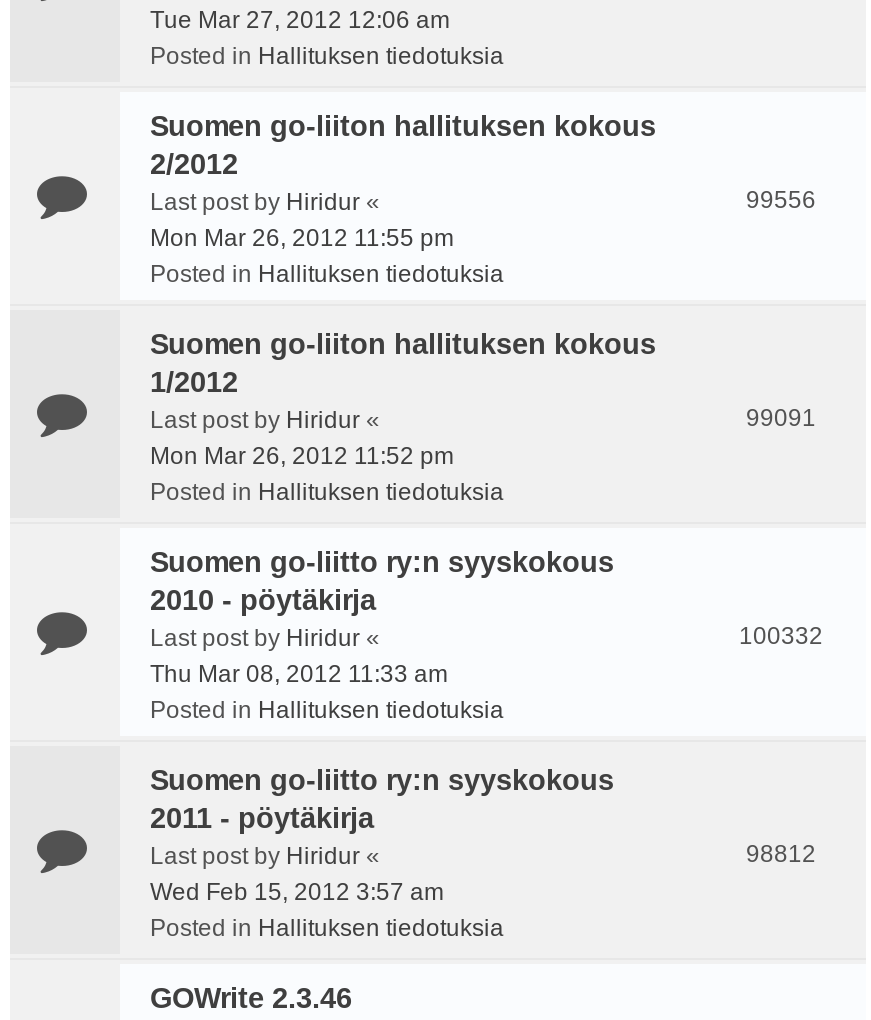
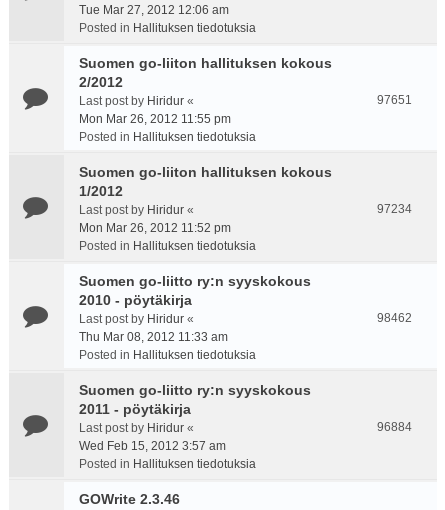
[746,186,816,214] 99556 -> [377,93,412,107] 97651
[746,404,816,432] 99091 -> [377,202,412,216] 97234
[739,622,823,650] 100332 -> [377,311,412,325] 98462
[746,840,816,868] 98812 -> [377,420,412,434] 96884

